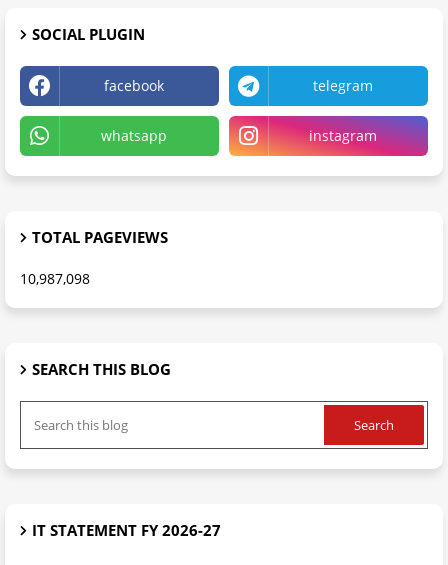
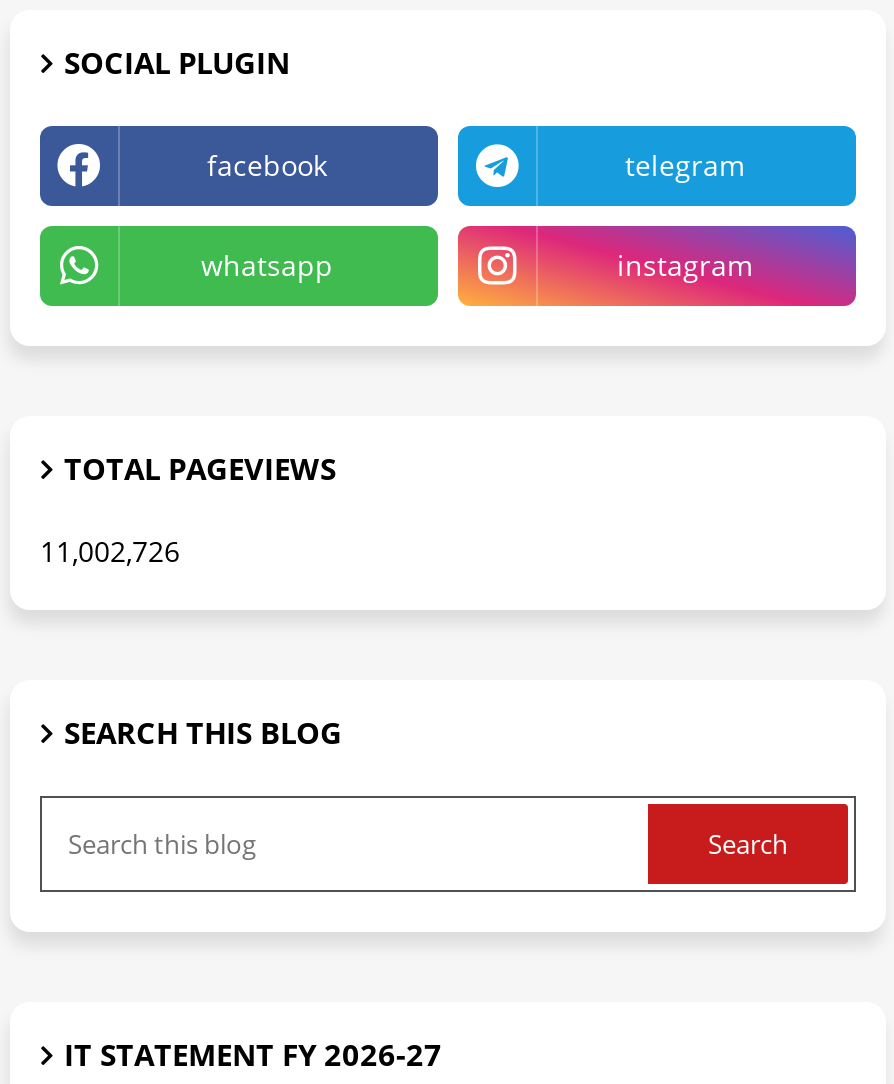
[20,269,90,288] 10,987,098 -> [40,532,180,570] 11,002,726

